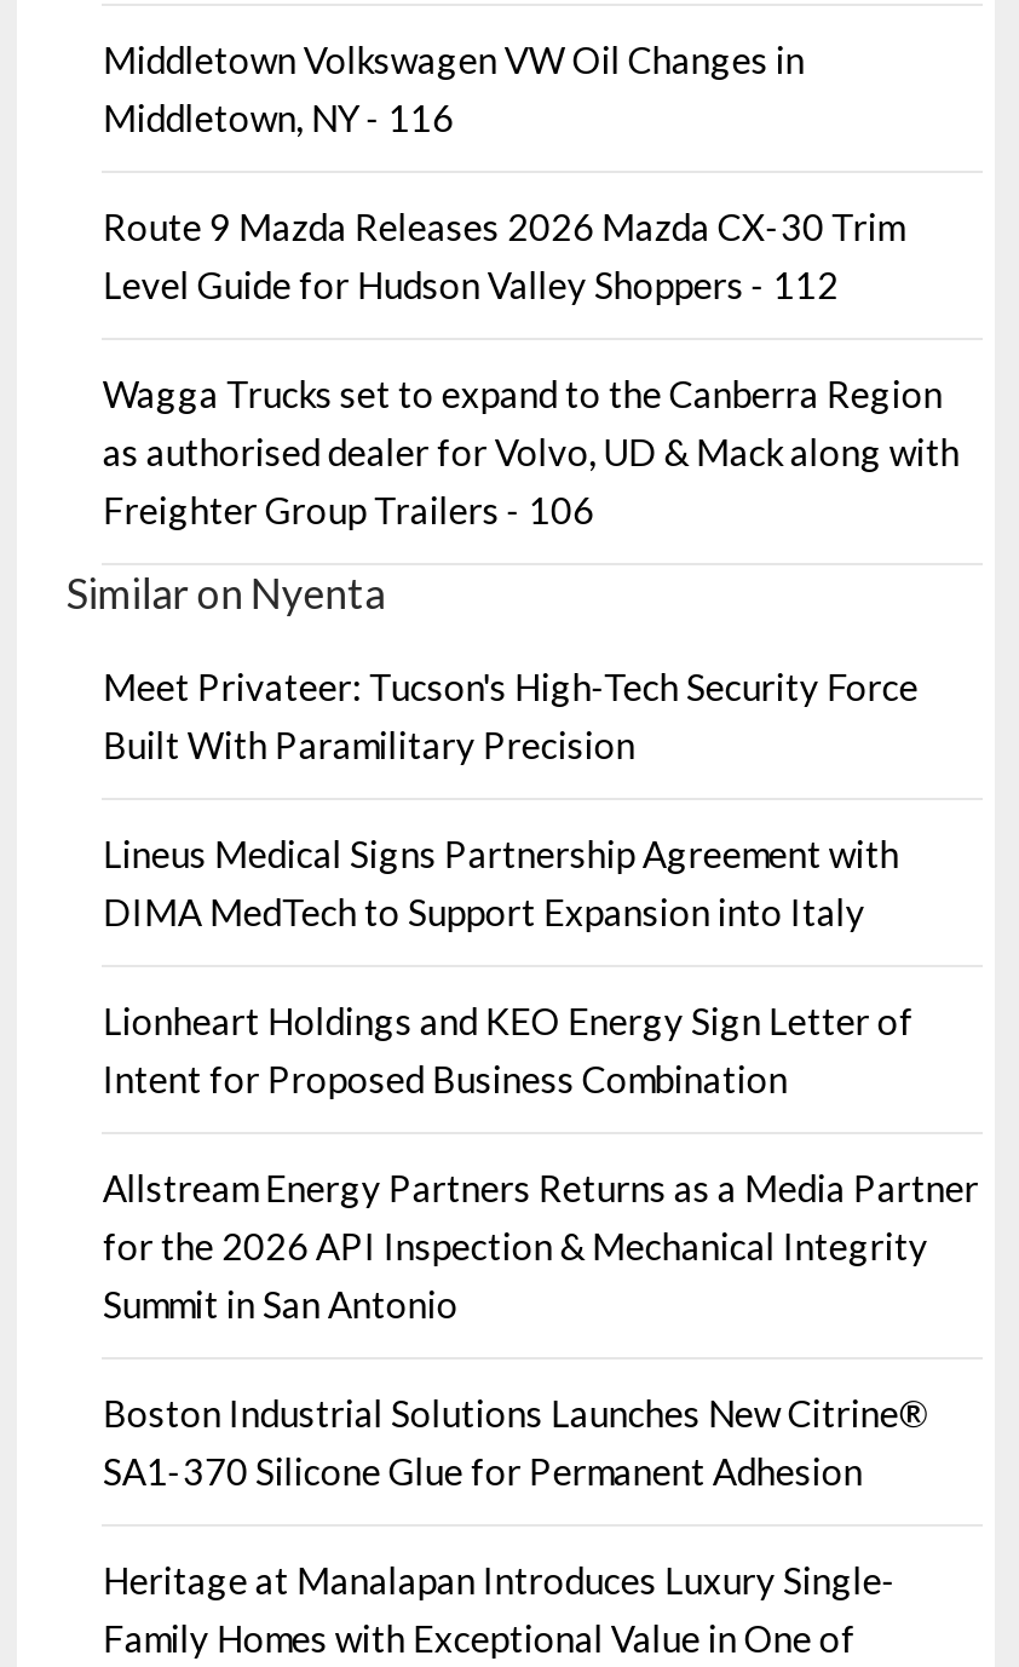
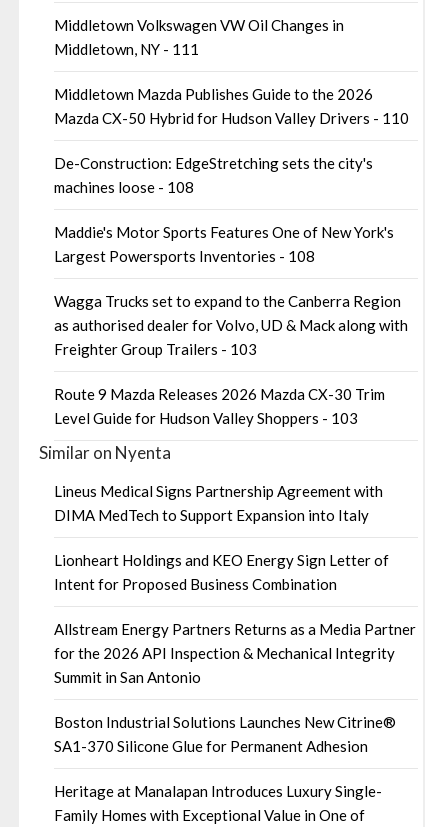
[103,96,838,307] Middletown, NY - 116 | Level Guide for Hudson Valley Shoppers - 112 -> [54,40,409,265] Middletown, NY - 111 | Middletown Mazda Publishes Guide to the 2026 | Mazda CX-50 Hybrid for Hudson Valley Drivers - 110 | De-Construction: EdgeStretching sets the city's | machines loose - 108 | Maddie's Motor Sports Features One of New York's | Largest Powersports Inventories - 108
moved [103,205,904,248] -> [54,385,385,403]: Route 9 Mazda Releases 2026 Mazda CX-30 Trim
[103,488,594,532] Freighter Group Trailers - 106 -> [54,340,358,427] Freighter Group Trailers - 103 | Level Guide for Hudson Valley Shoppers - 103
moved [66,568,386,619] -> [39,442,171,463]: Similar on Nyenta
[103,665,918,767] Meet Privateer: Tucson's High-Tech Security Force | Built With Paramilitary Precision -> none

